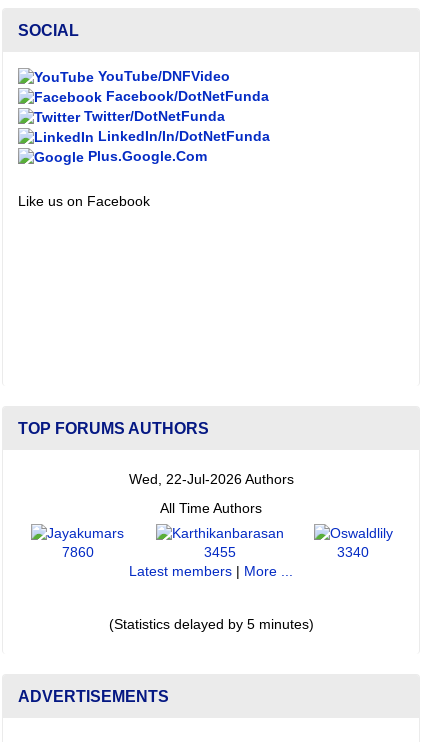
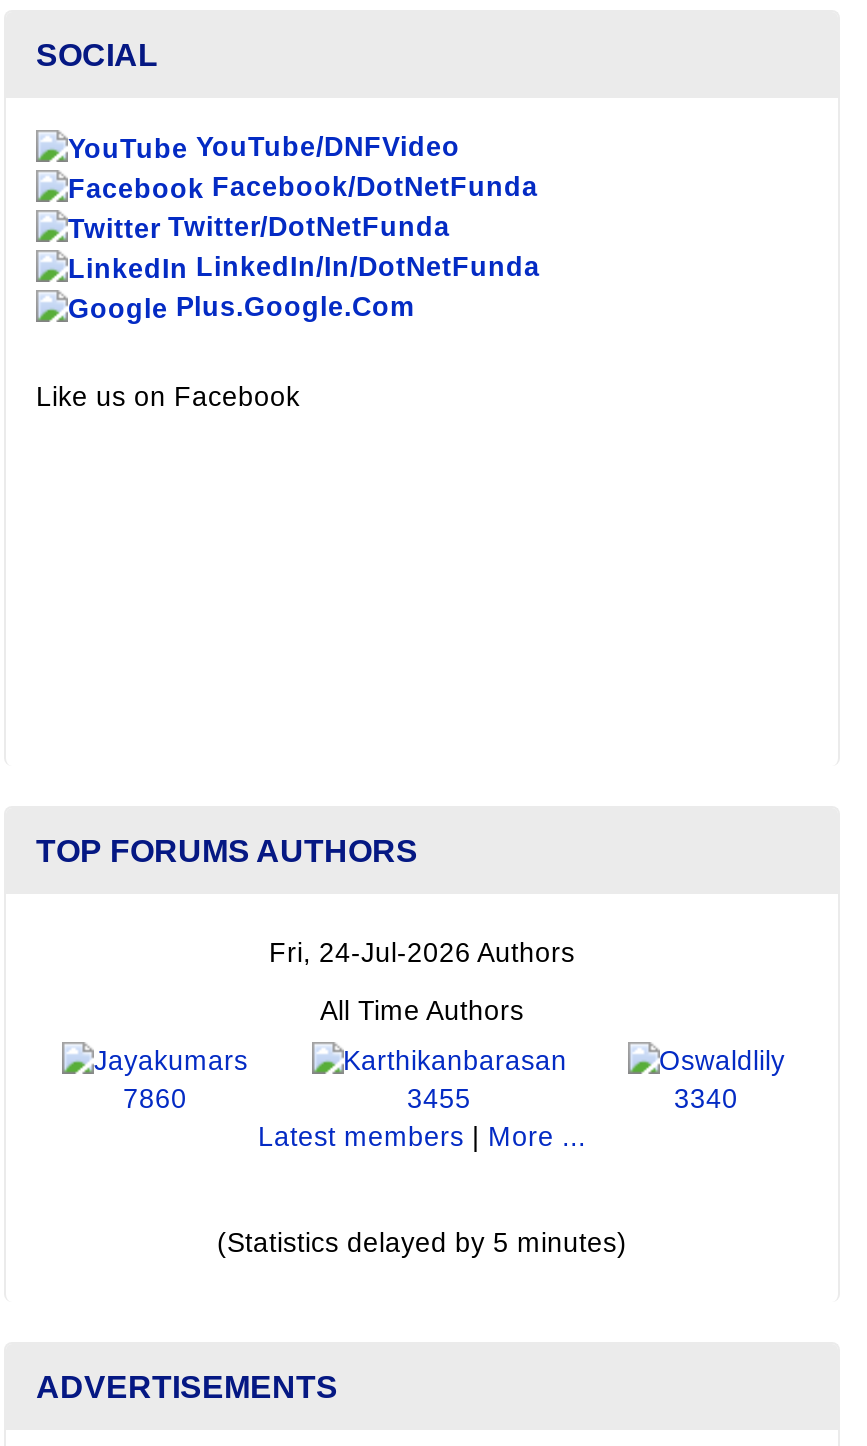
[128,472,293,487] Wed, 22-Jul-2026 Authors -> [269,937,575,967] Fri, 24-Jul-2026 Authors

